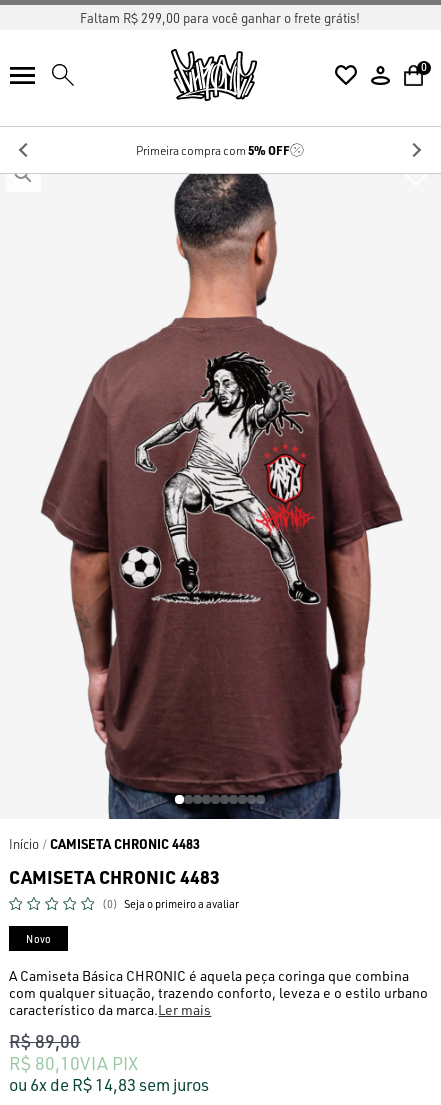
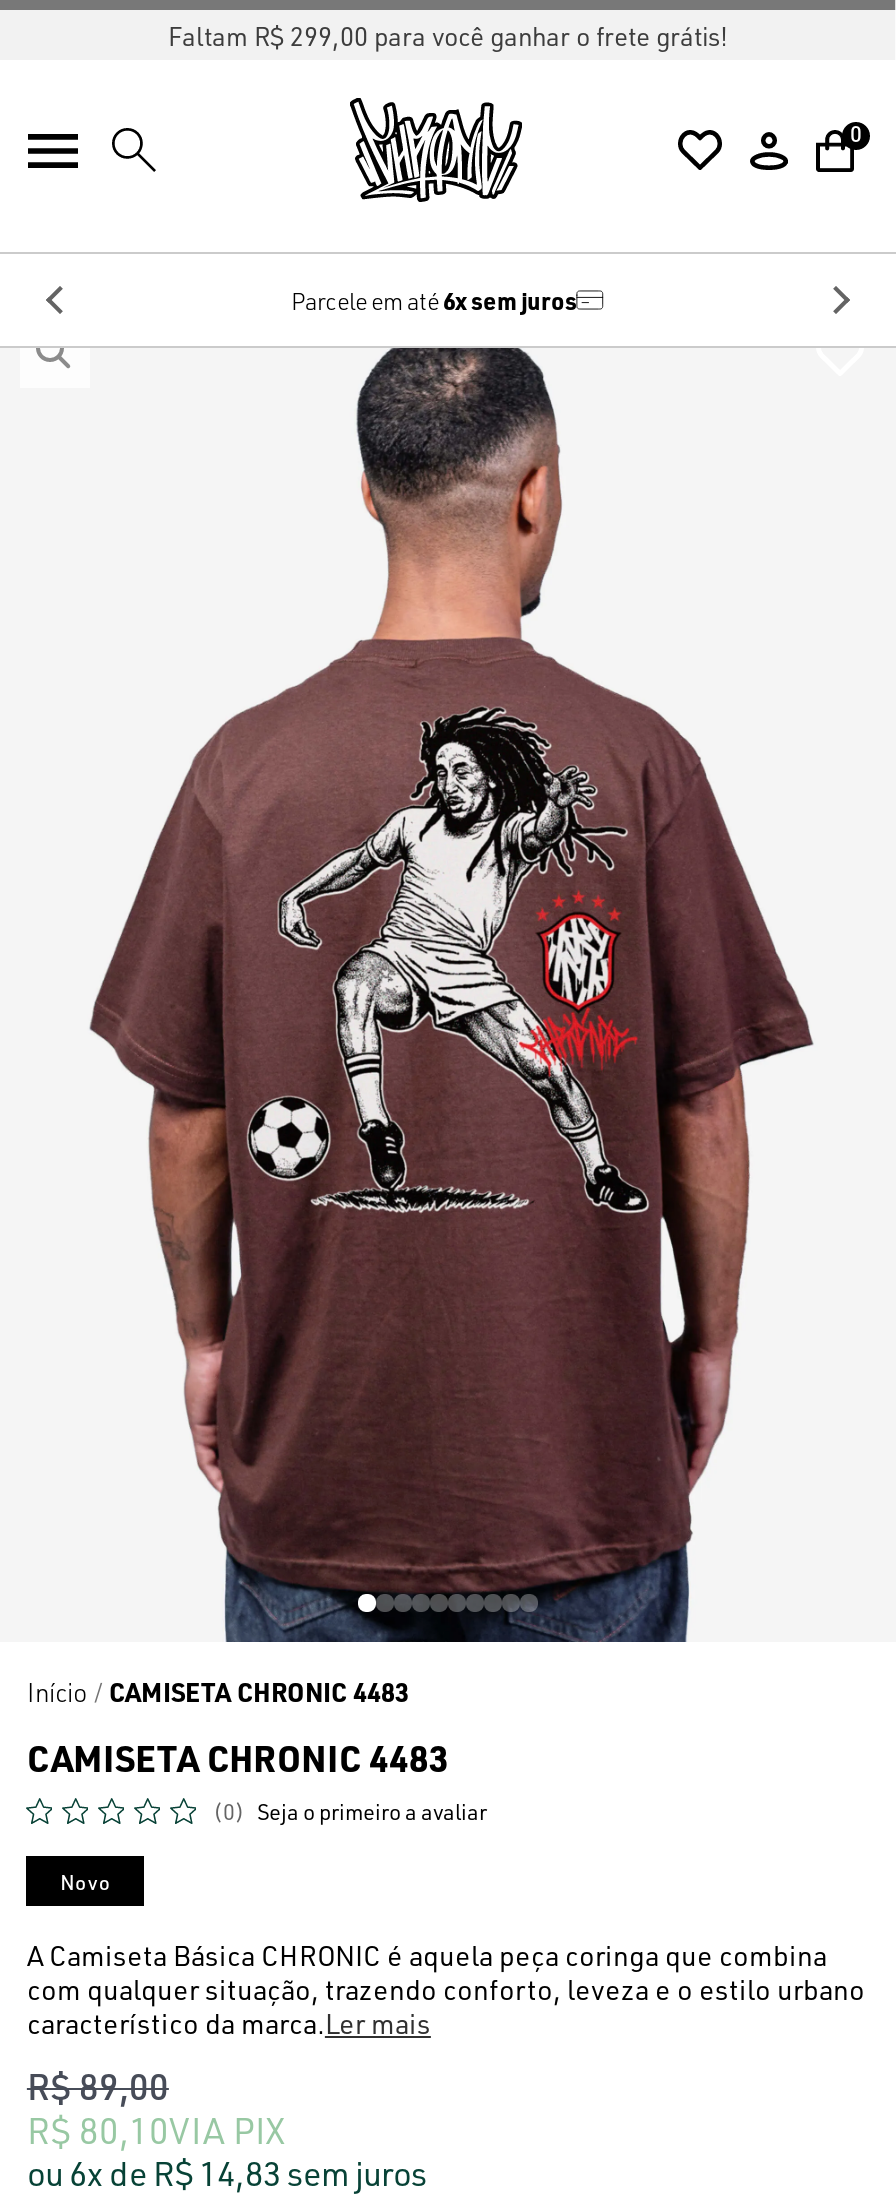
[136,142,290,158] Primeira compra com 5% OFF -> [291,284,577,316] Parcele em até 6x sem juros

